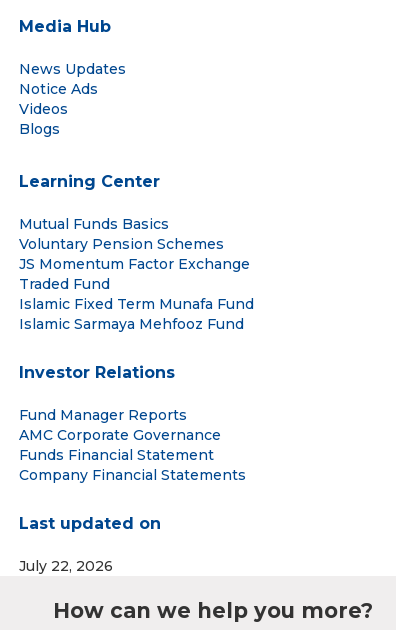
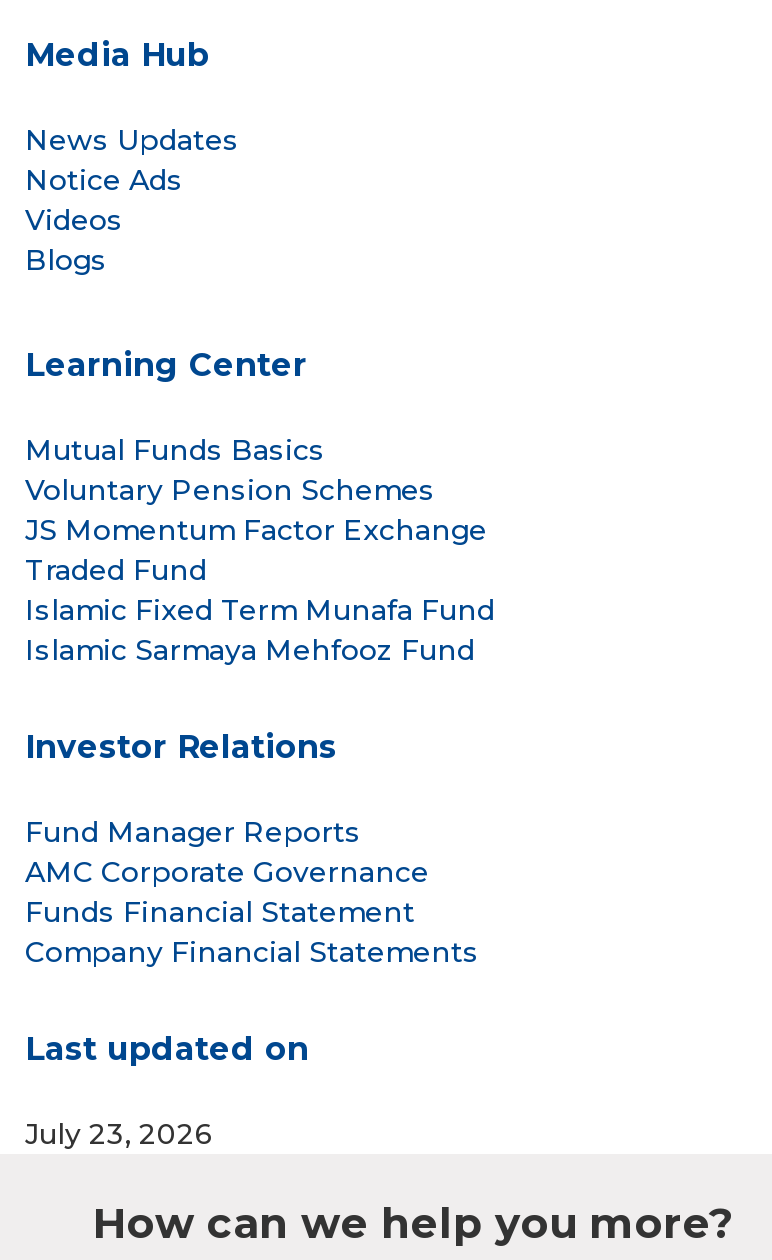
[19,557,113,575] July 22, 2026 -> [25,1116,213,1152] July 23, 2026

